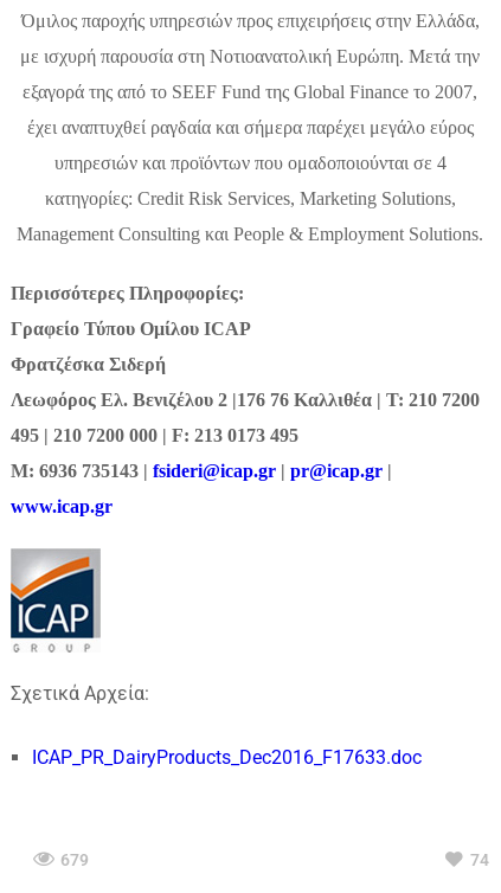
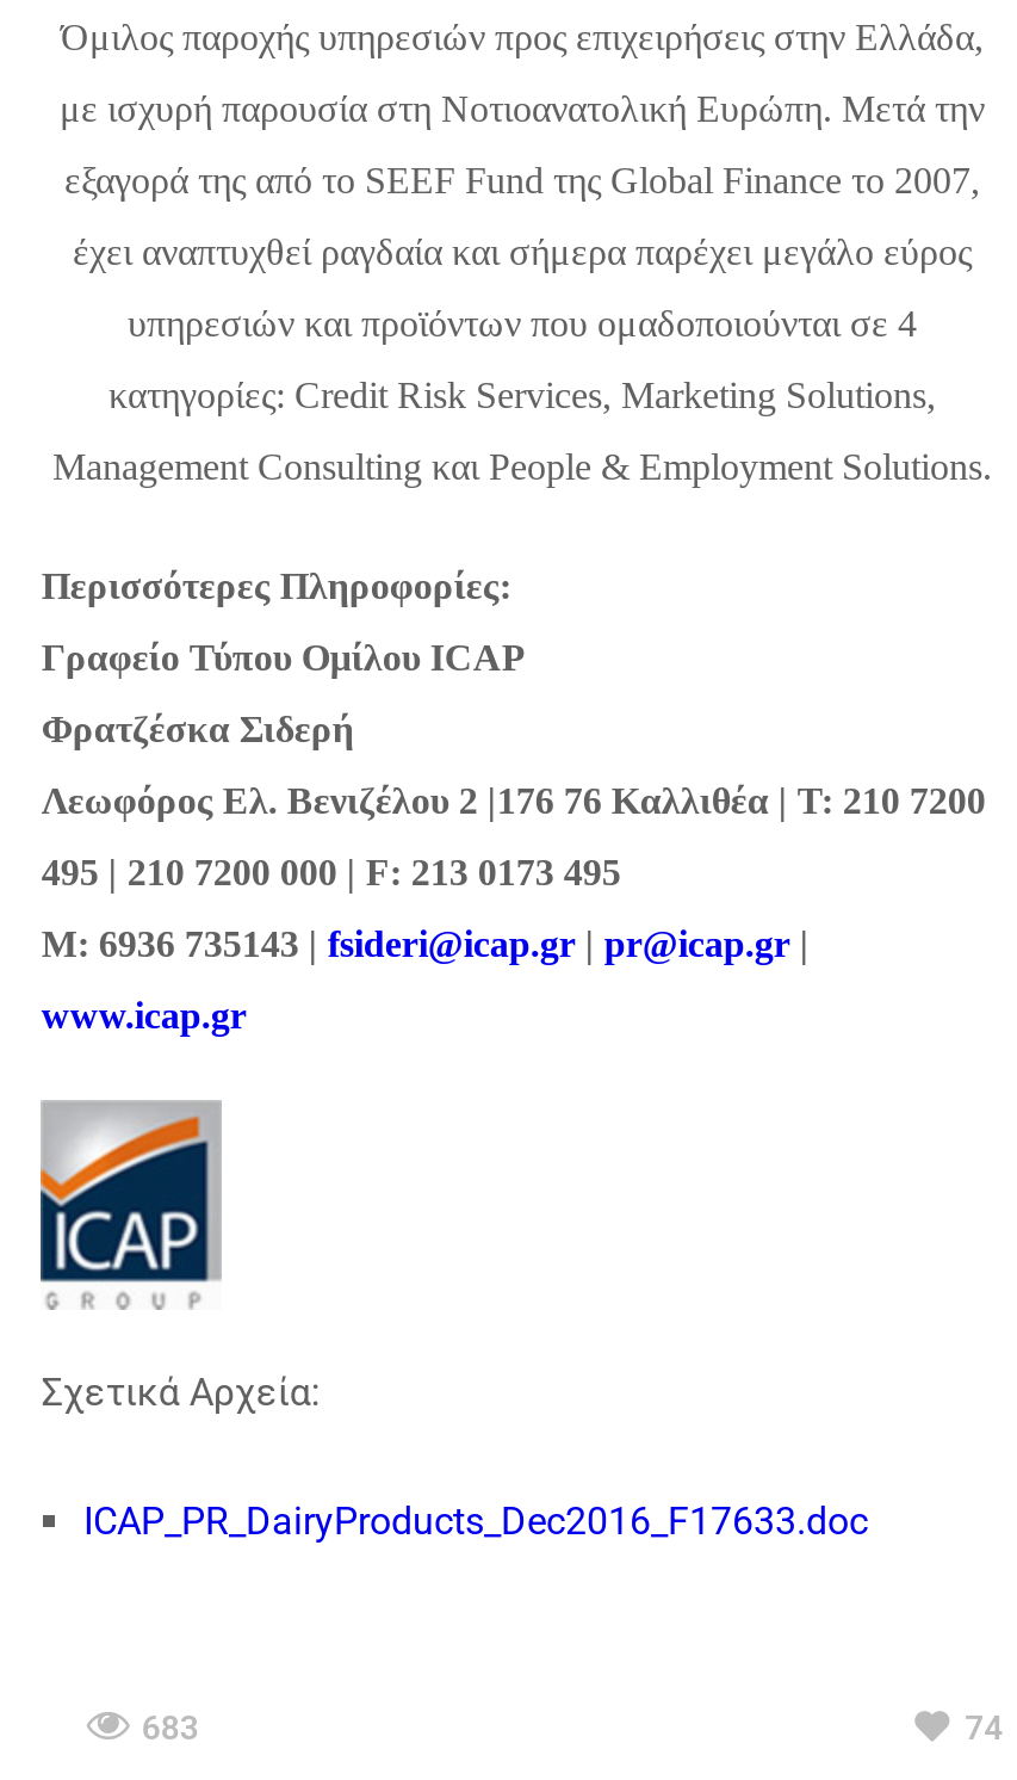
[61,850,89,869] 679 -> [142,1708,199,1746] 683

